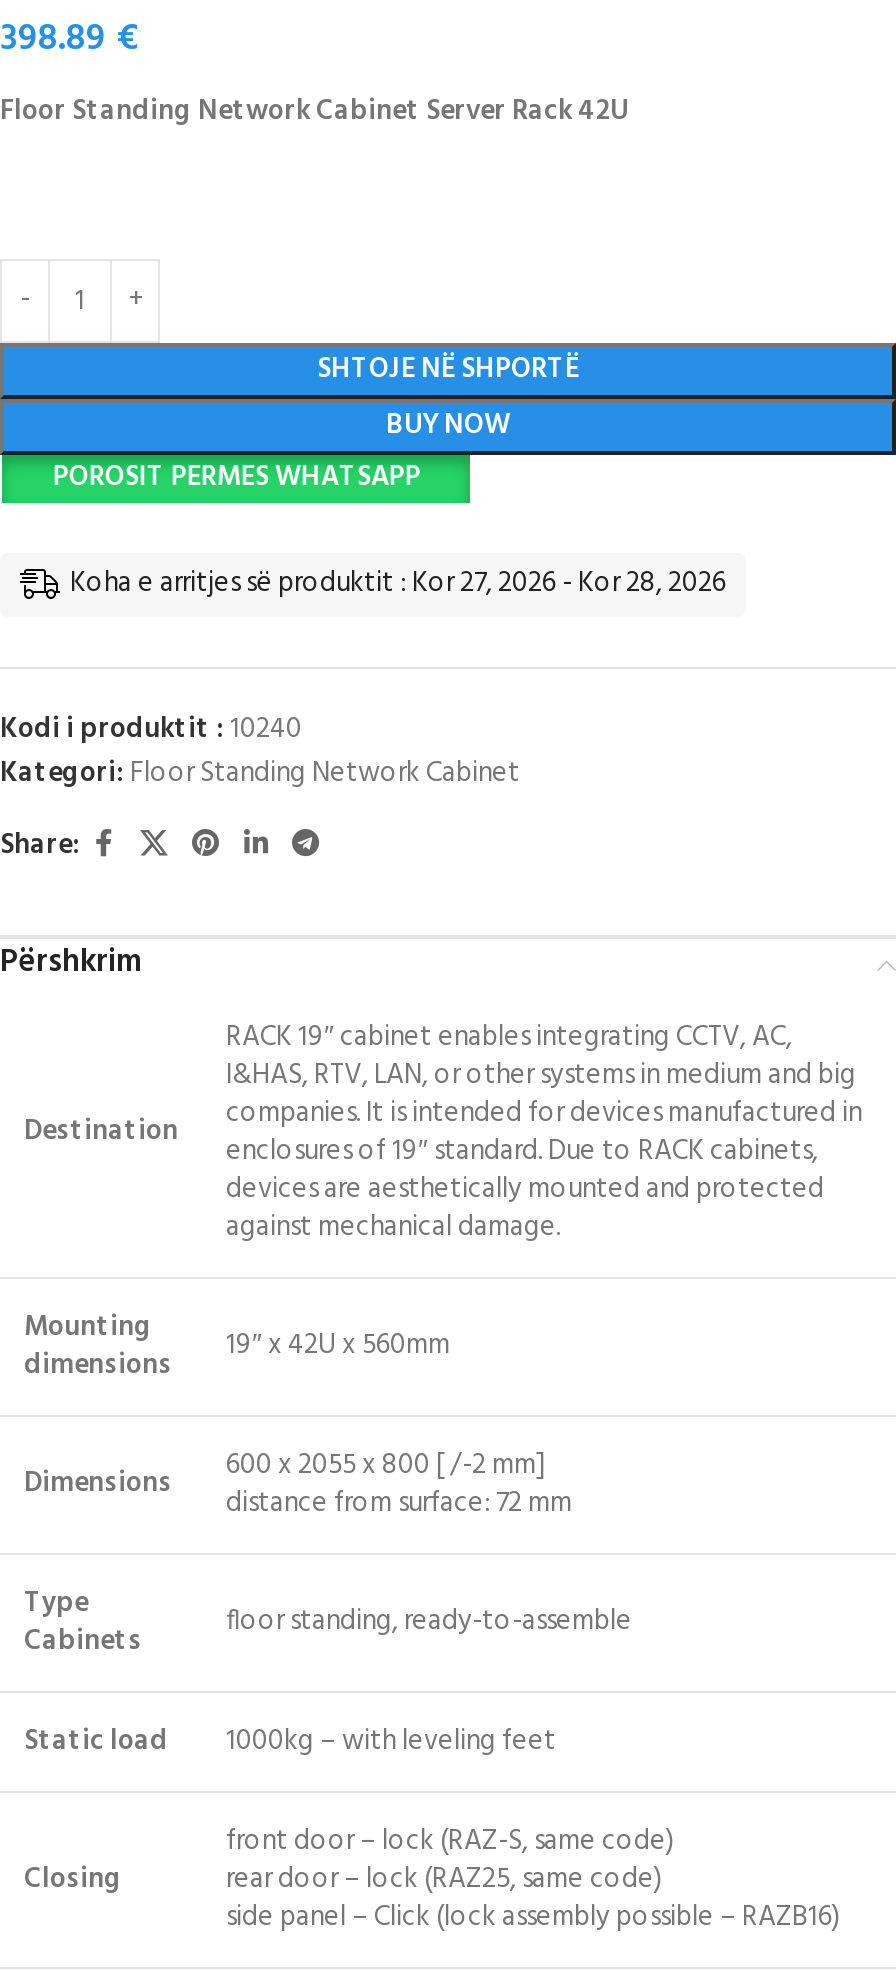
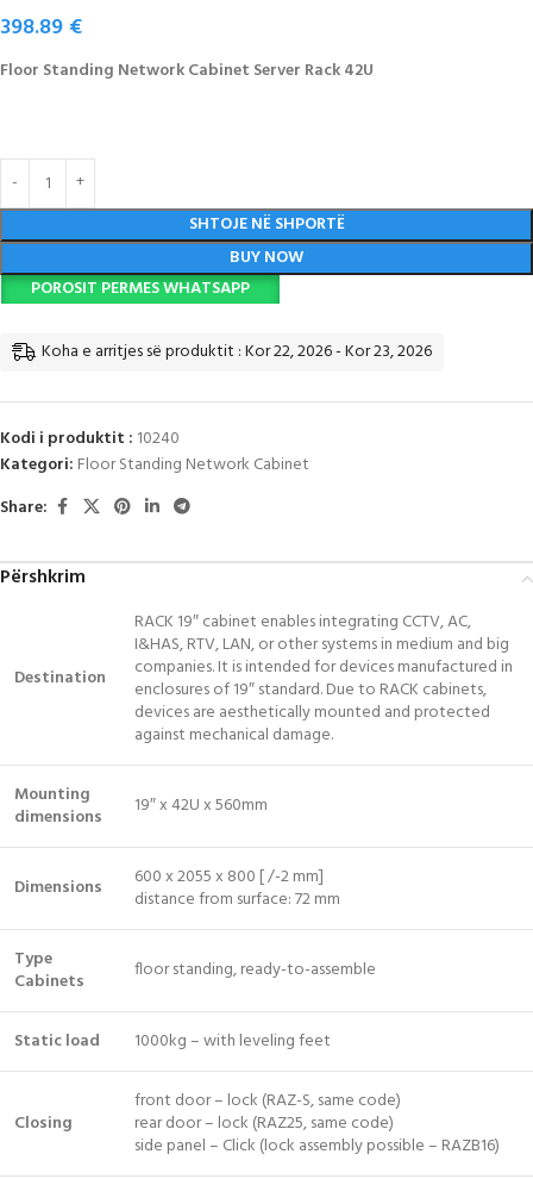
[70,561,726,607] Koha e arritjes së produktit : Kor 27, 2026 - Kor 28, 2026 -> [42,338,432,366] Koha e arritjes së produktit : Kor 22, 2026 - Kor 23, 2026

